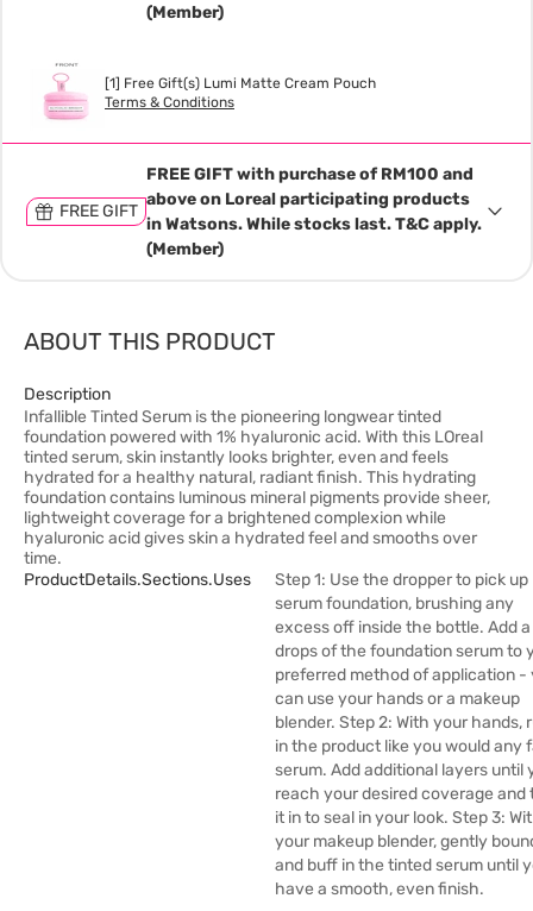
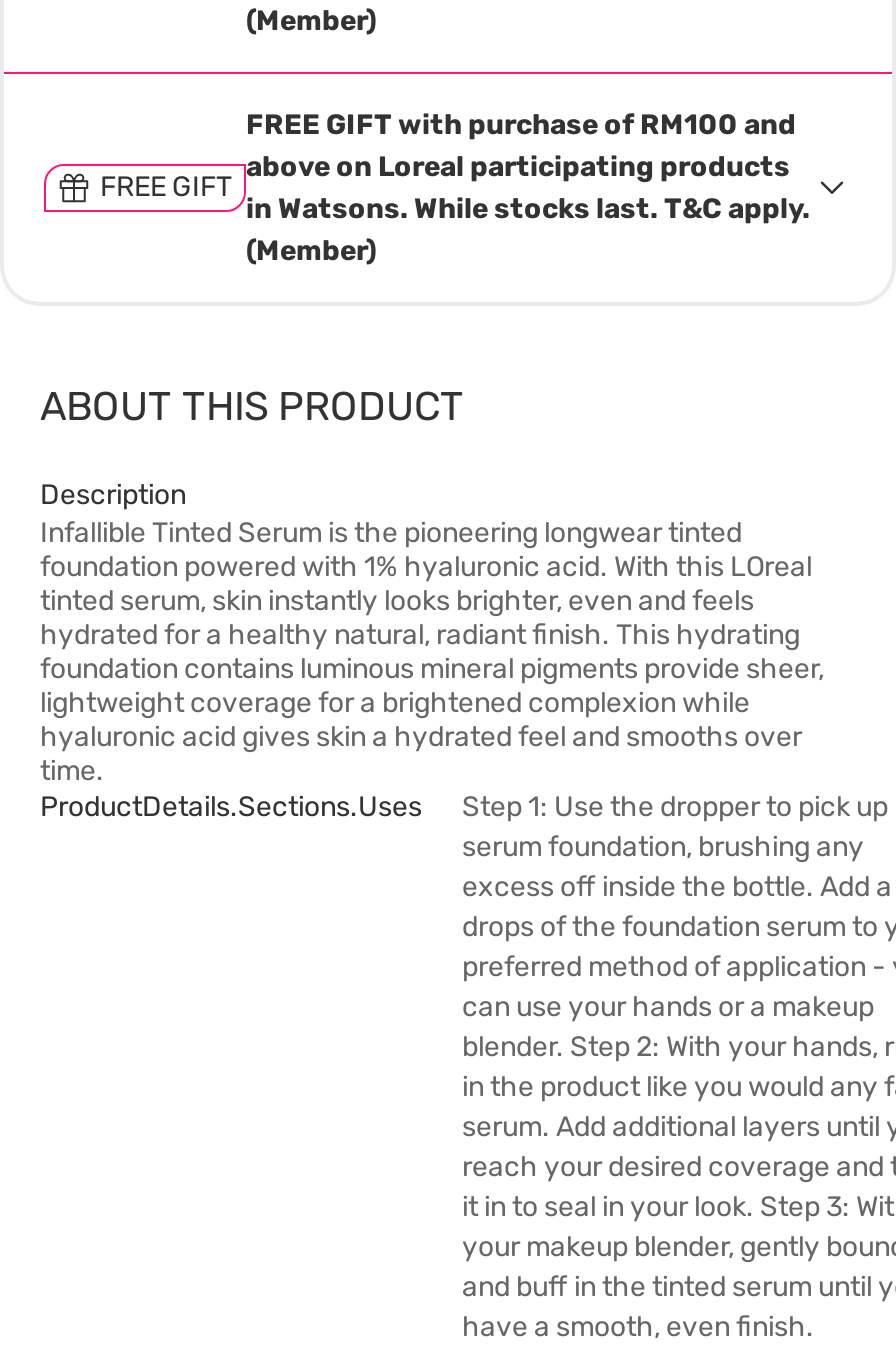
[43,62,376,121] [image] | [1] Free Gift(s) Lumi Matte Cream Pouch | Terms & Conditions -> none

